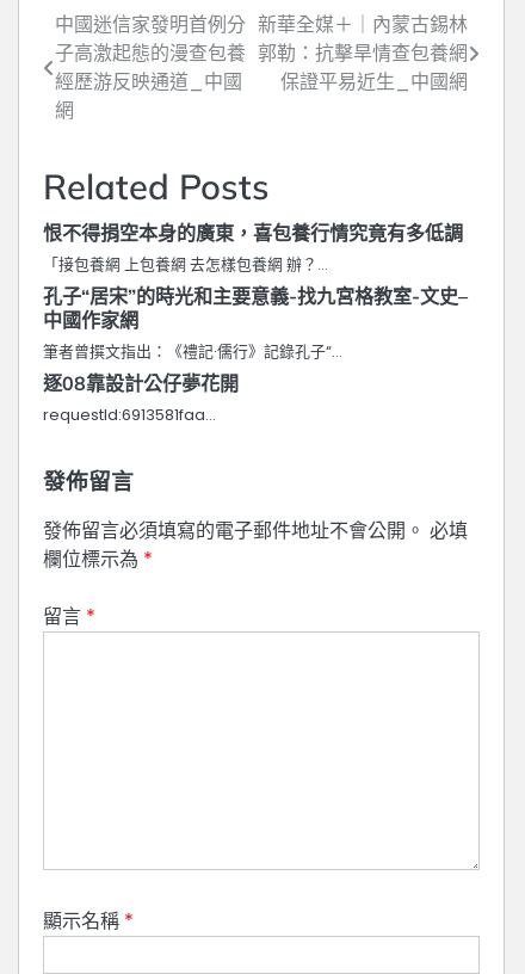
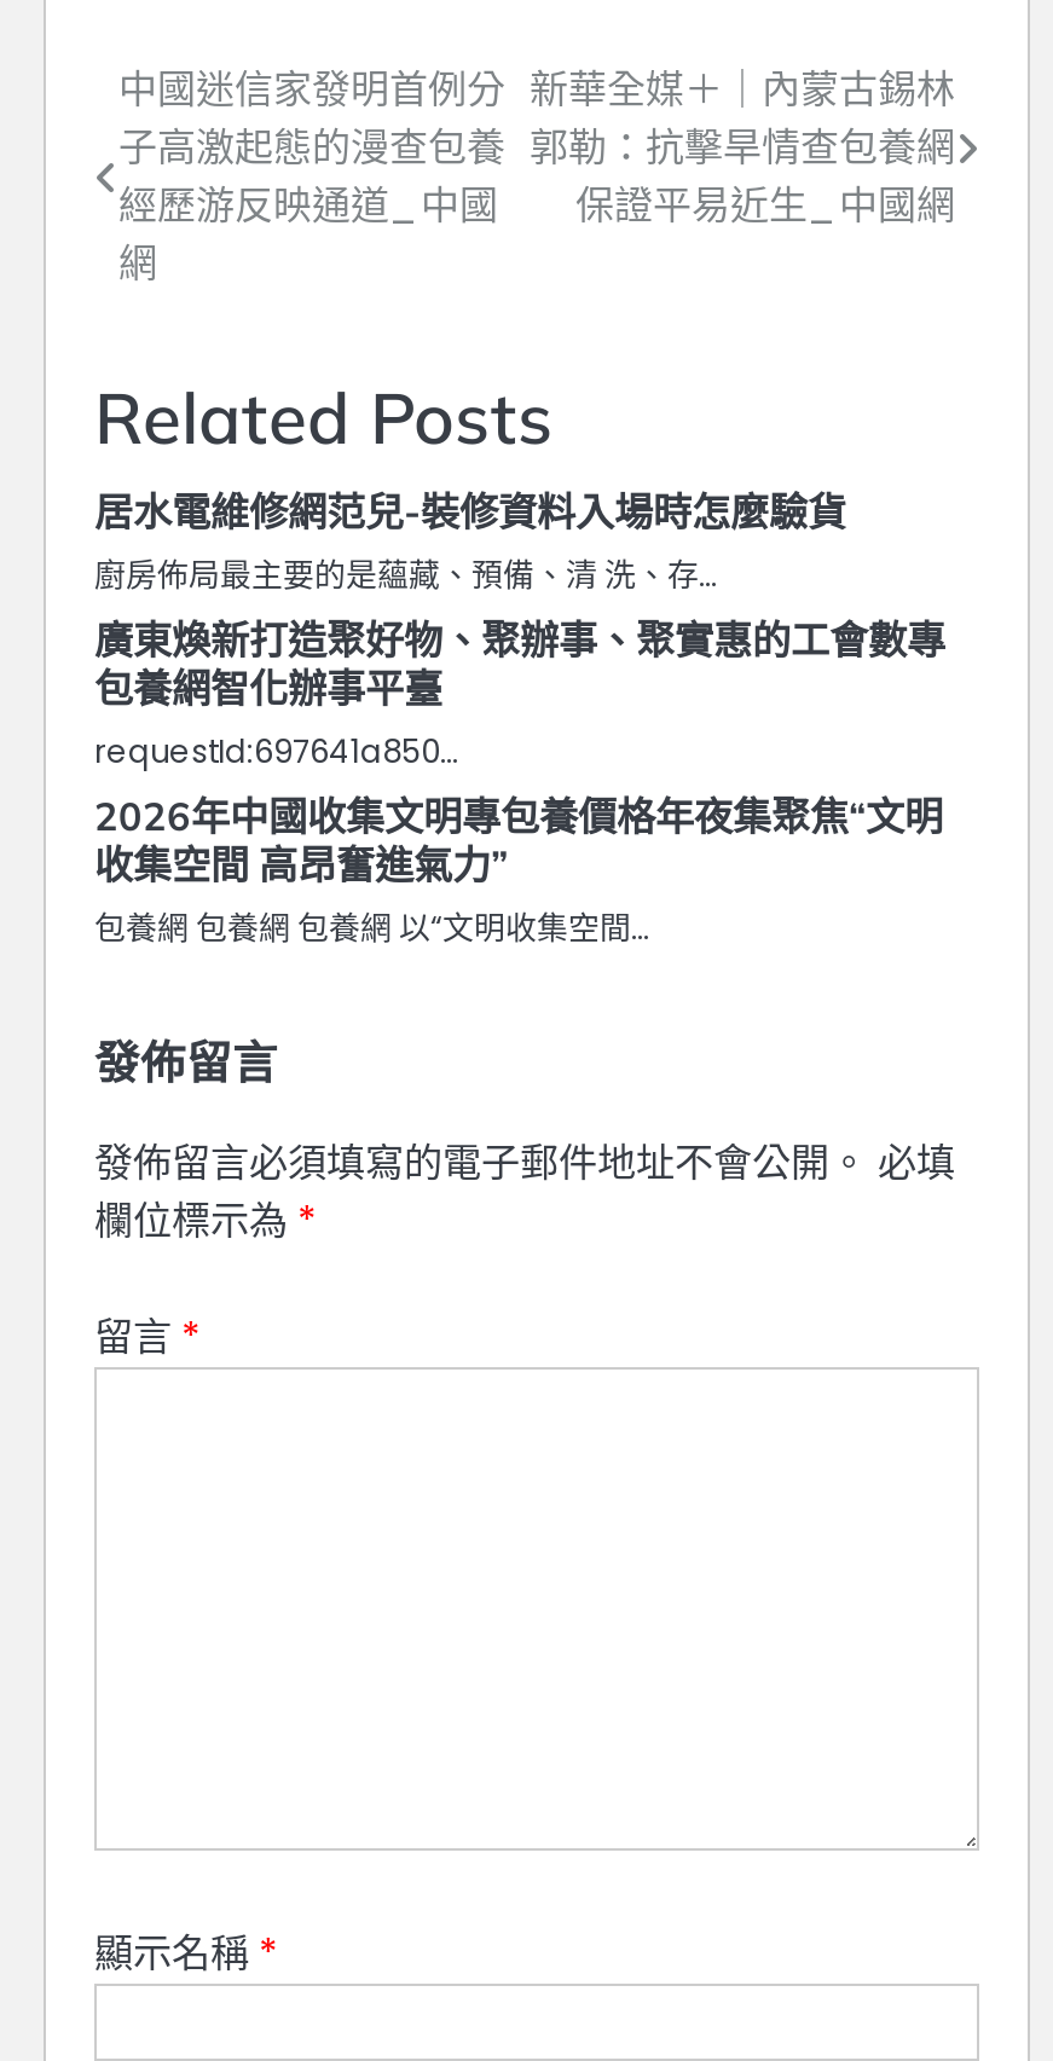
[43,221,468,426] 恨不得捐空本身的廣東，喜包養行情究竟有多低調 | 「接包養網 上包養網 去怎樣包養網 辦？… | 孔子“居宋”的時光和主要意義-找九宮格教室-文史– | 中國作家網 | 筆者曾撰文指出：《禮記·儒行》記錄孔子“… | 逐08靠設計公仔夢花開 | requestId:6913581faa… -> [94,487,945,951] 居水電維修網范兒-裝修資料入場時怎麼驗貨 | 廚房佈局最主要的是蘊藏、預備、清 洗、存… | 廣東煥新打造聚好物、聚辦事、聚實惠的工會數專 | 包養網智化辦事平臺 | requestId:697641a850… | 2026年中國收集文明專包養價格年夜集聚焦“文明 | 收集空間 高昂奮進氣力” | 包養網 包養網 包養網 以“文明收集空間…

